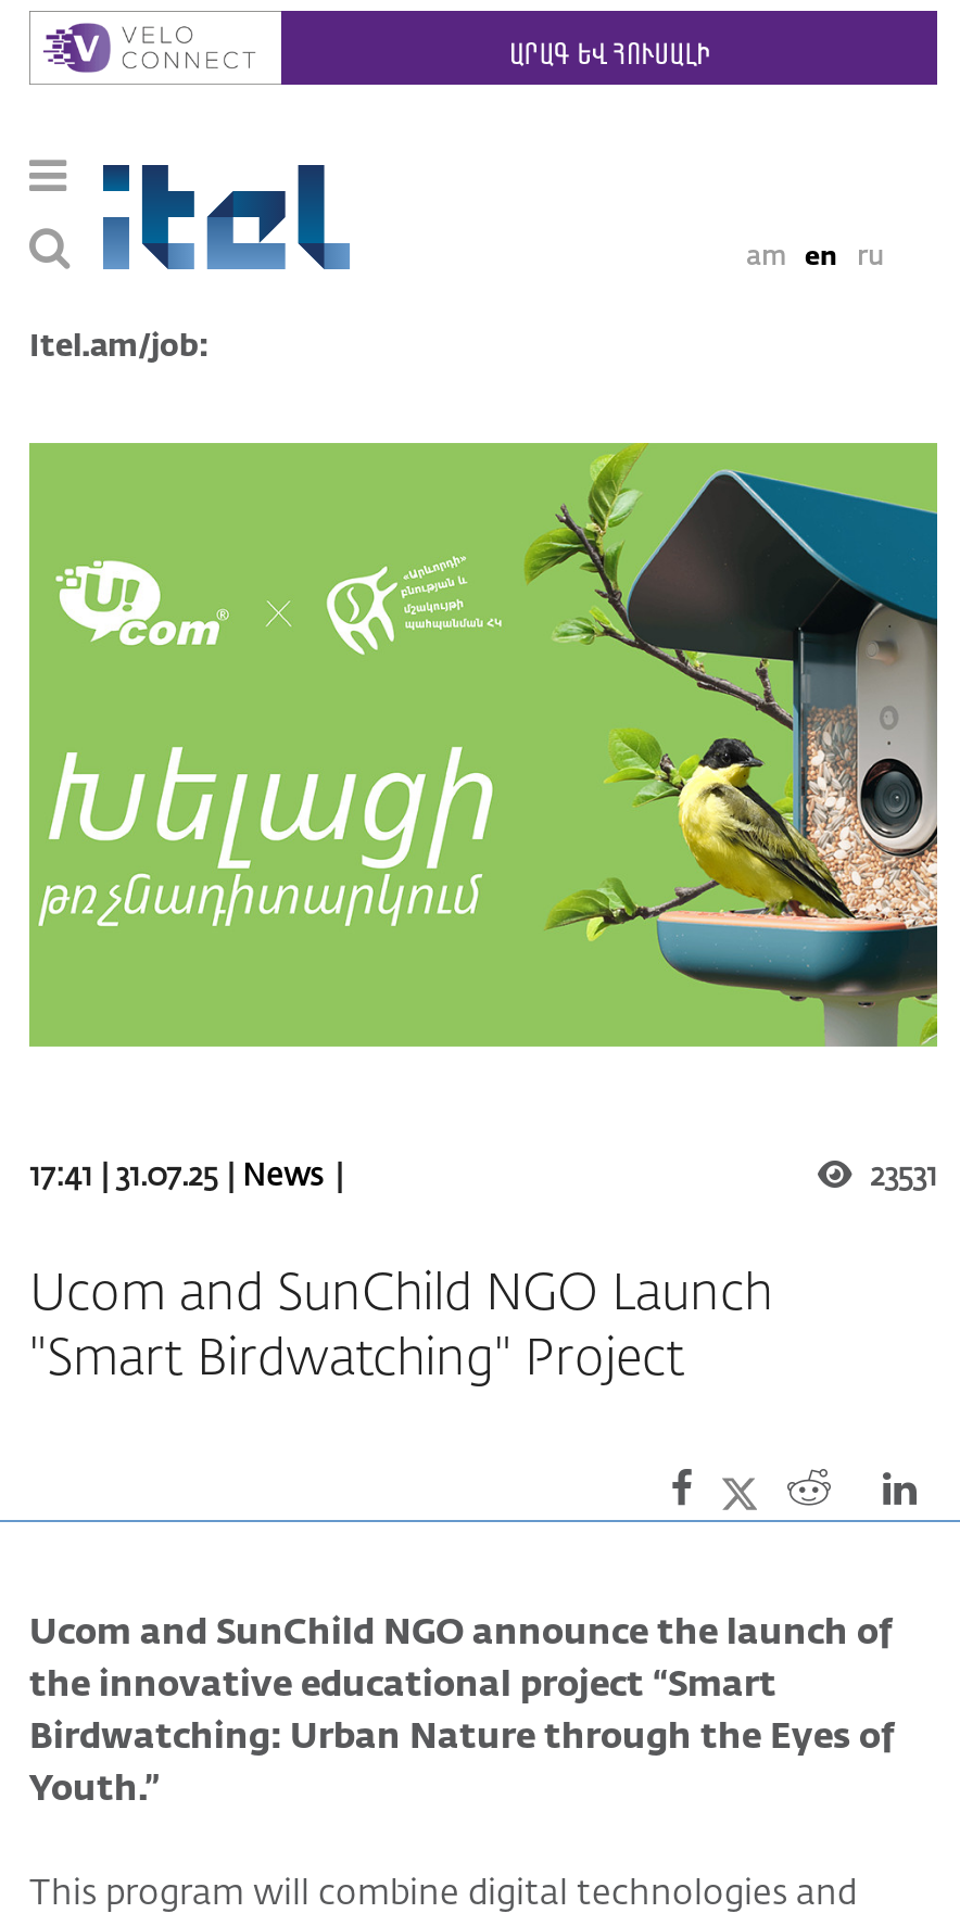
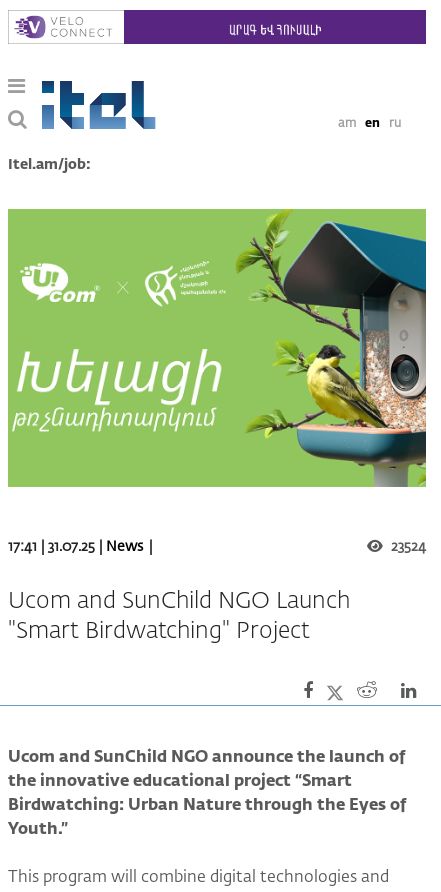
[861,1163,937,1193] 23531 -> [387,540,426,554] 23524

